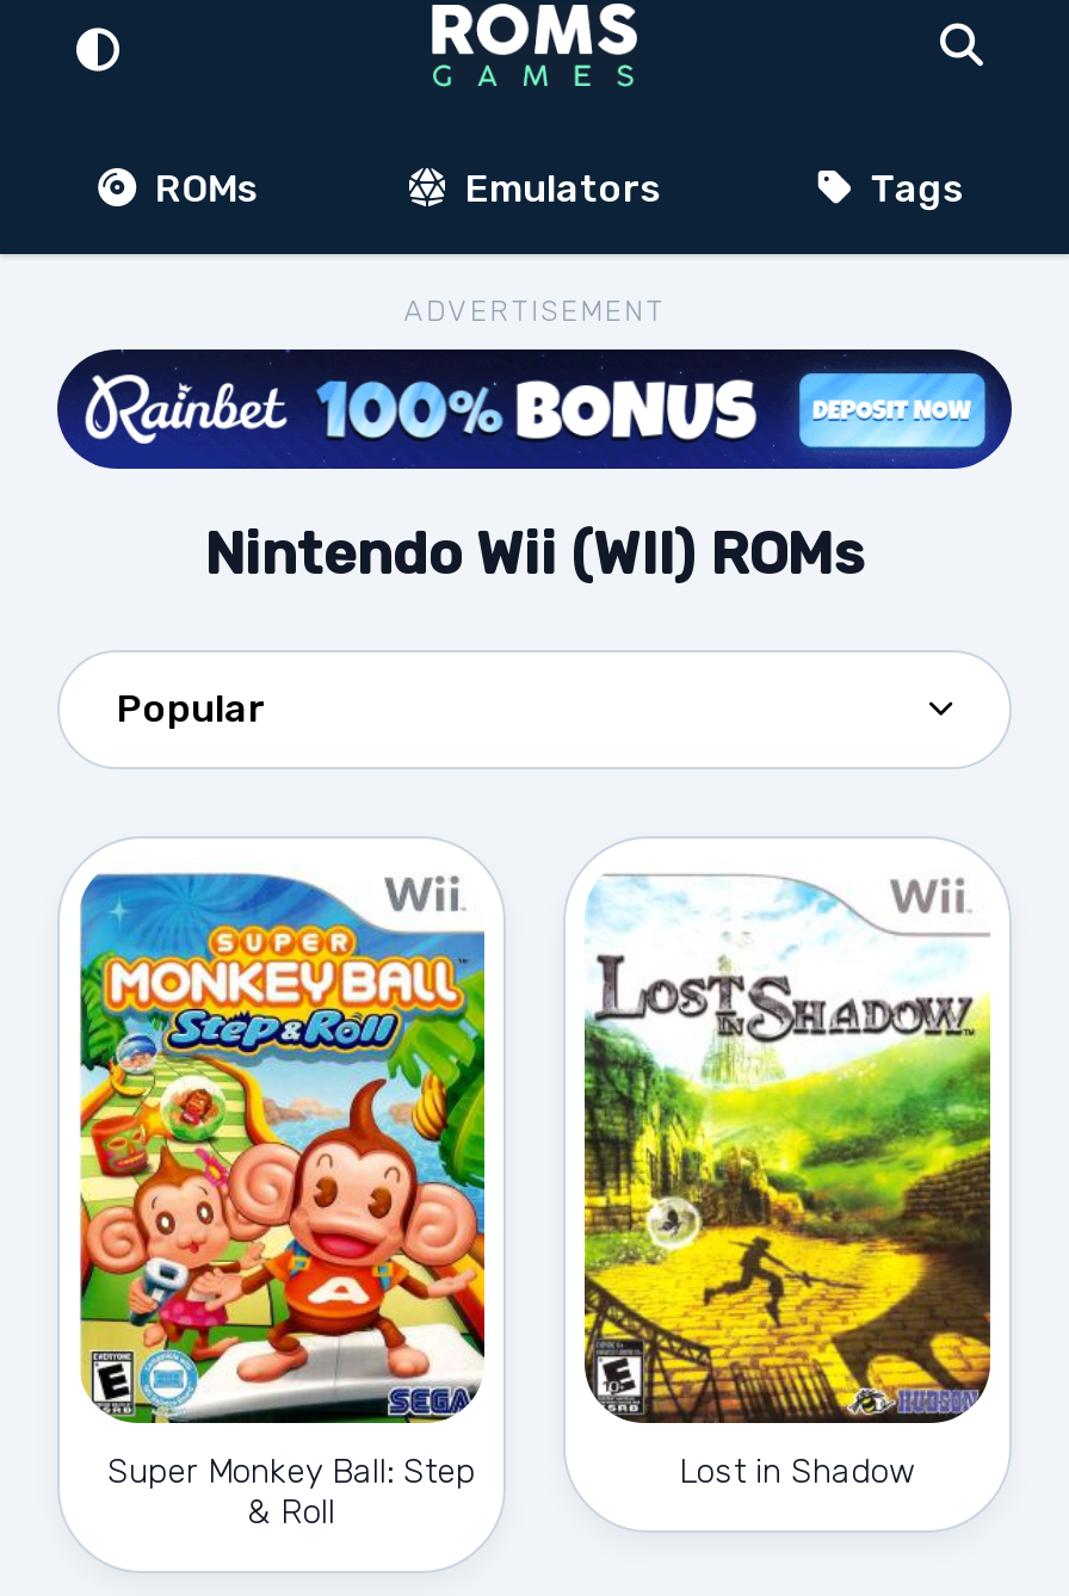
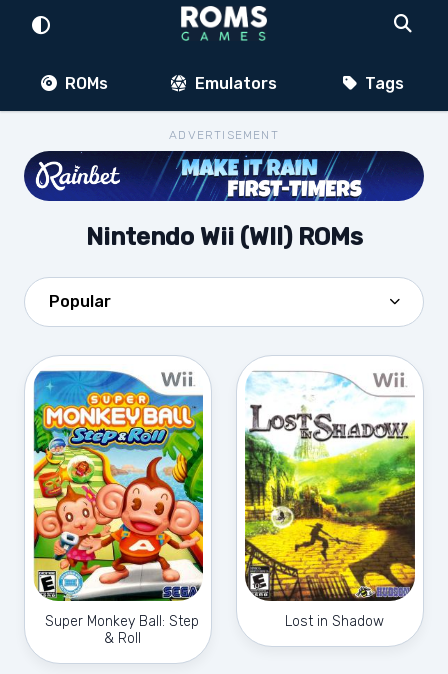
[315,352,988,466] [image] -> [133,151,413,202] [image]

